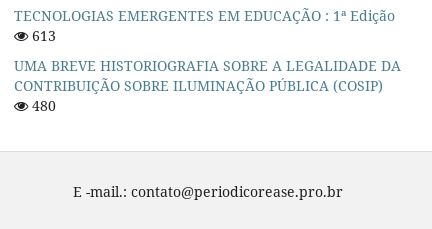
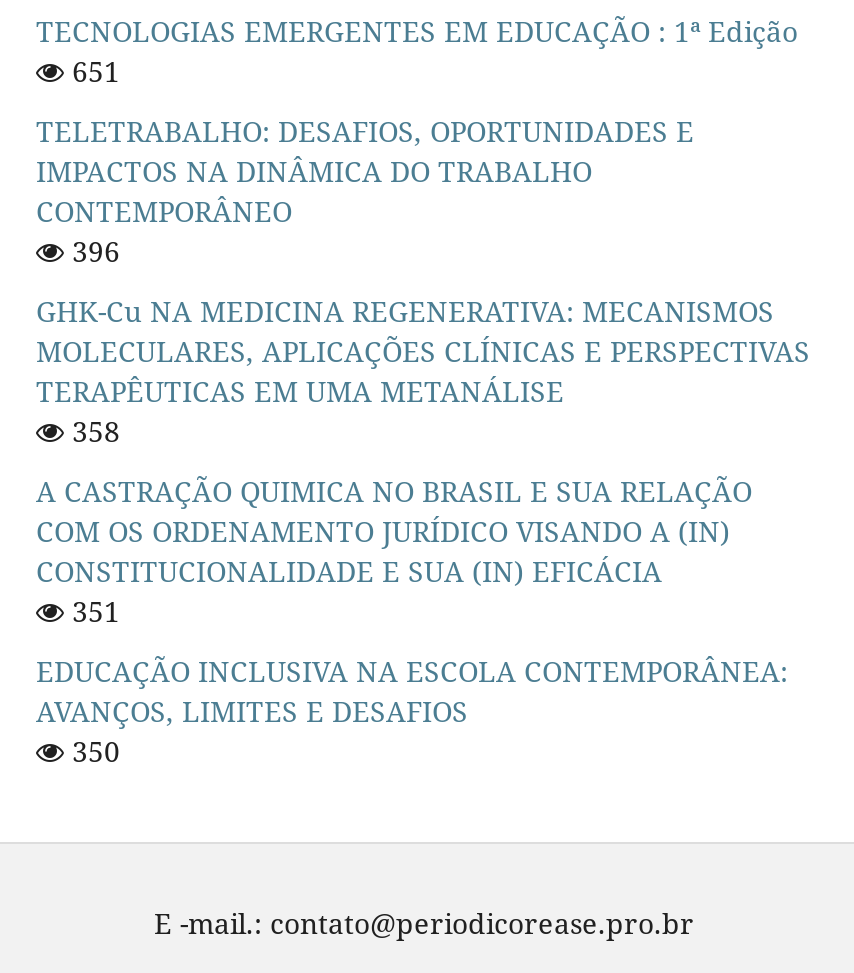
[14,26,401,115] 613 | UMA BREVE HISTORIOGRAFIA SOBRE A LEGALIDADE DA | CONTRIBUIÇÃO SOBRE ILUMINAÇÃO PÚBLICA (COSIP) | 480 -> [36,51,810,769] 651 | TELETRABALHO: DESAFIOS, OPORTUNIDADES E | IMPACTOS NA DINÂMICA DO TRABALHO | CONTEMPORÂNEO | 396 | GHK-Cu NA MEDICINA REGENERATIVA: MECANISMOS | MOLECULARES, APLICAÇÕES CLÍNICAS E PERSPECTIVAS | TERAPÊUTICAS EM UMA METANÁLISE | 358 | A CASTRAÇÃO QUIMICA NO BRASIL E SUA RELAÇÃO | COM OS ORDENAMENTO JURÍDICO VISANDO A (IN) | CONSTITUCIONALIDADE E SUA (IN) EFICÁCIA | 351 | EDUCAÇÃO INCLUSIVA NA ESCOLA CONTEMPORÂNEA: | AVANÇOS, LIMITES E DESAFIOS | 350

